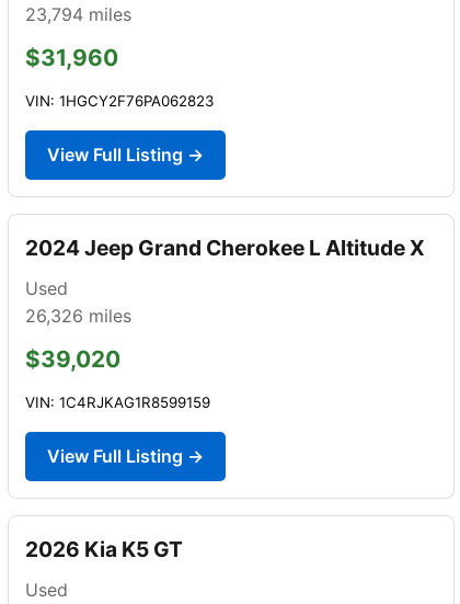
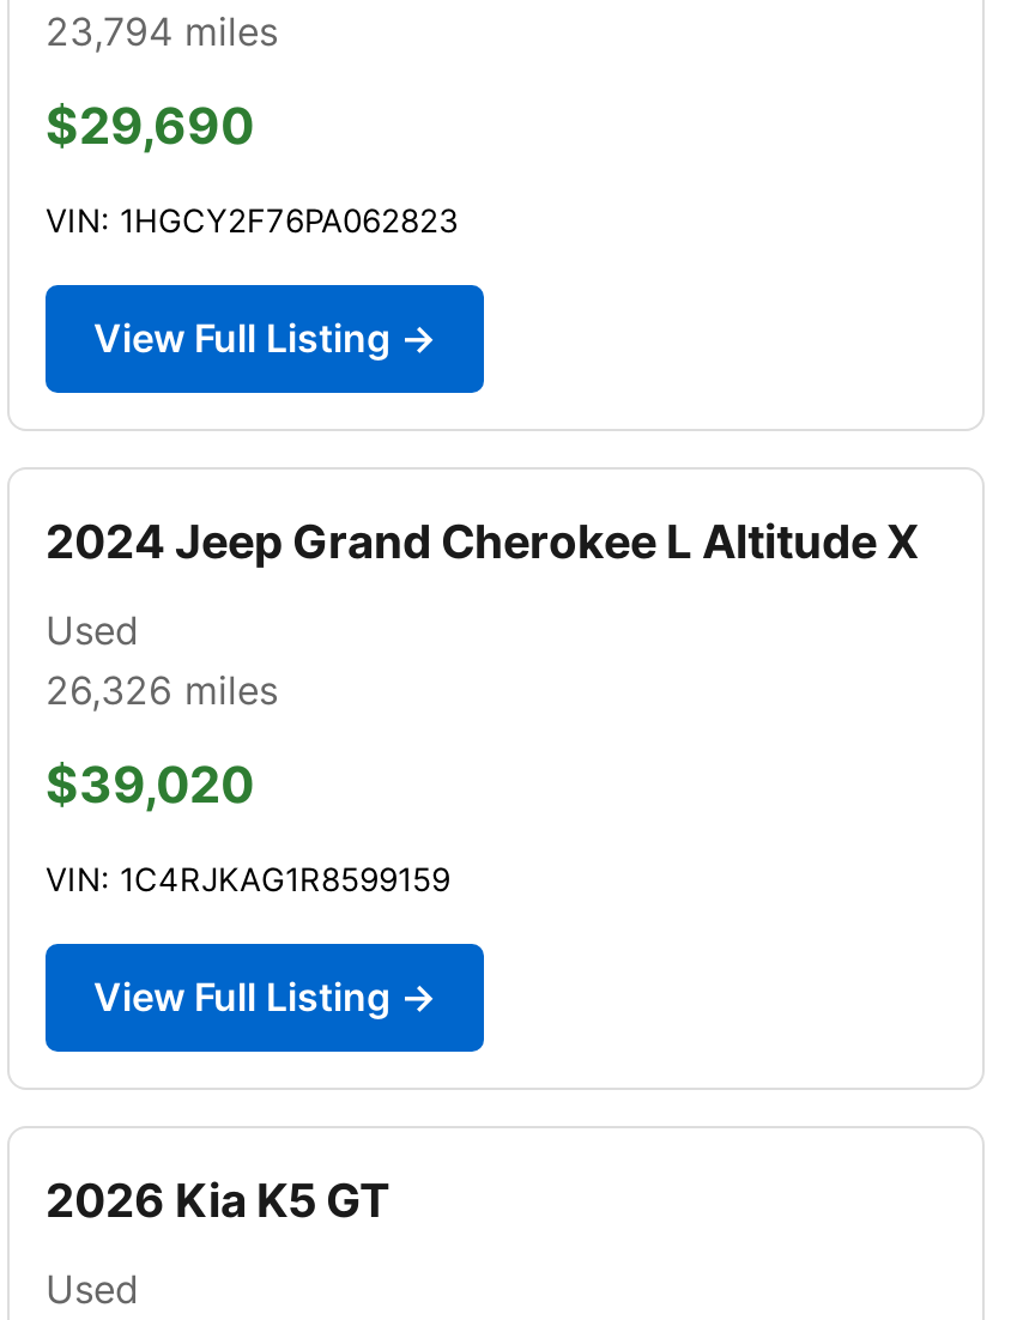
[25,44,118,71] $31,960 -> [46,96,254,155] $29,690

